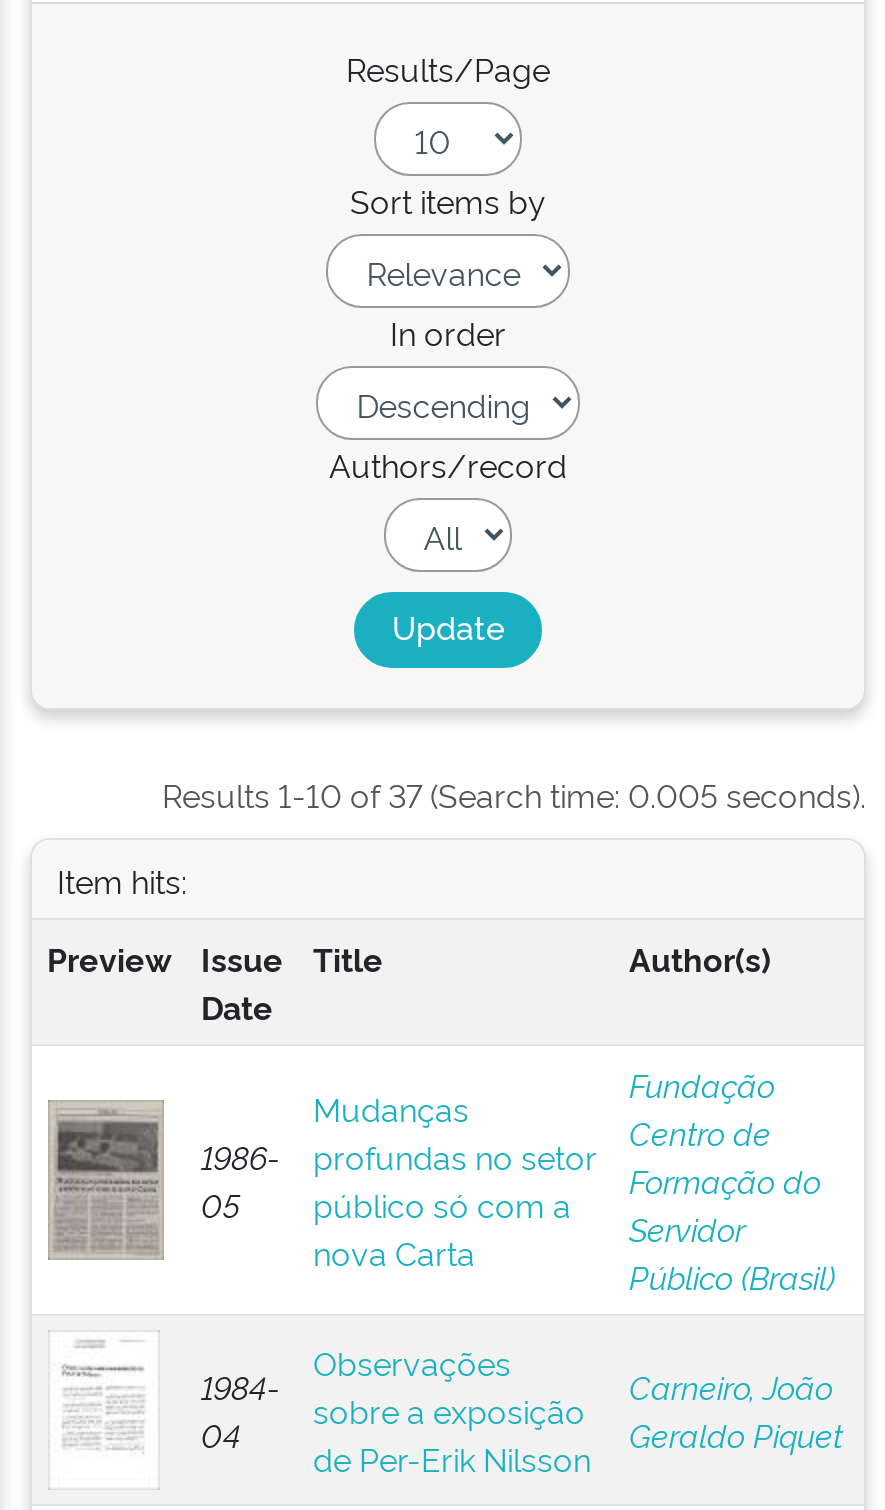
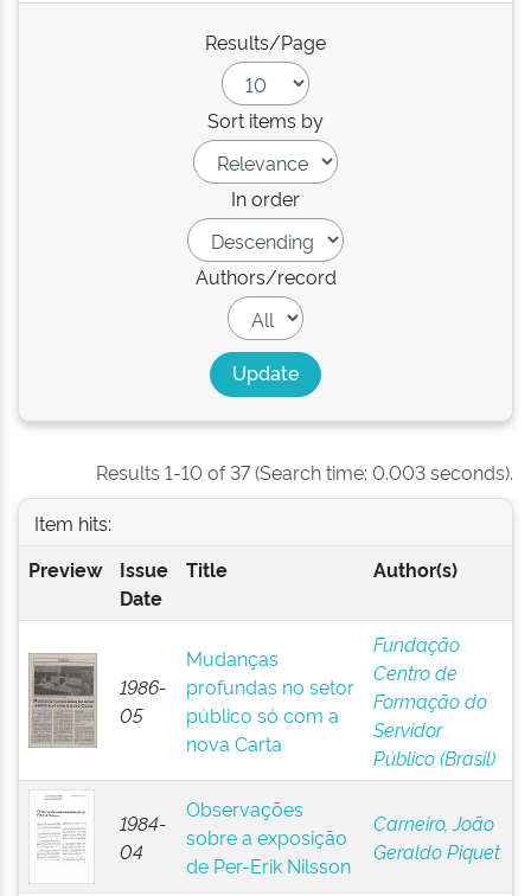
[162,772,866,816] Results 1-10 of 37 (Search time: 0.005 seconds). -> [96,459,513,485] Results 1-10 of 37 (Search time: 0.003 seconds).

